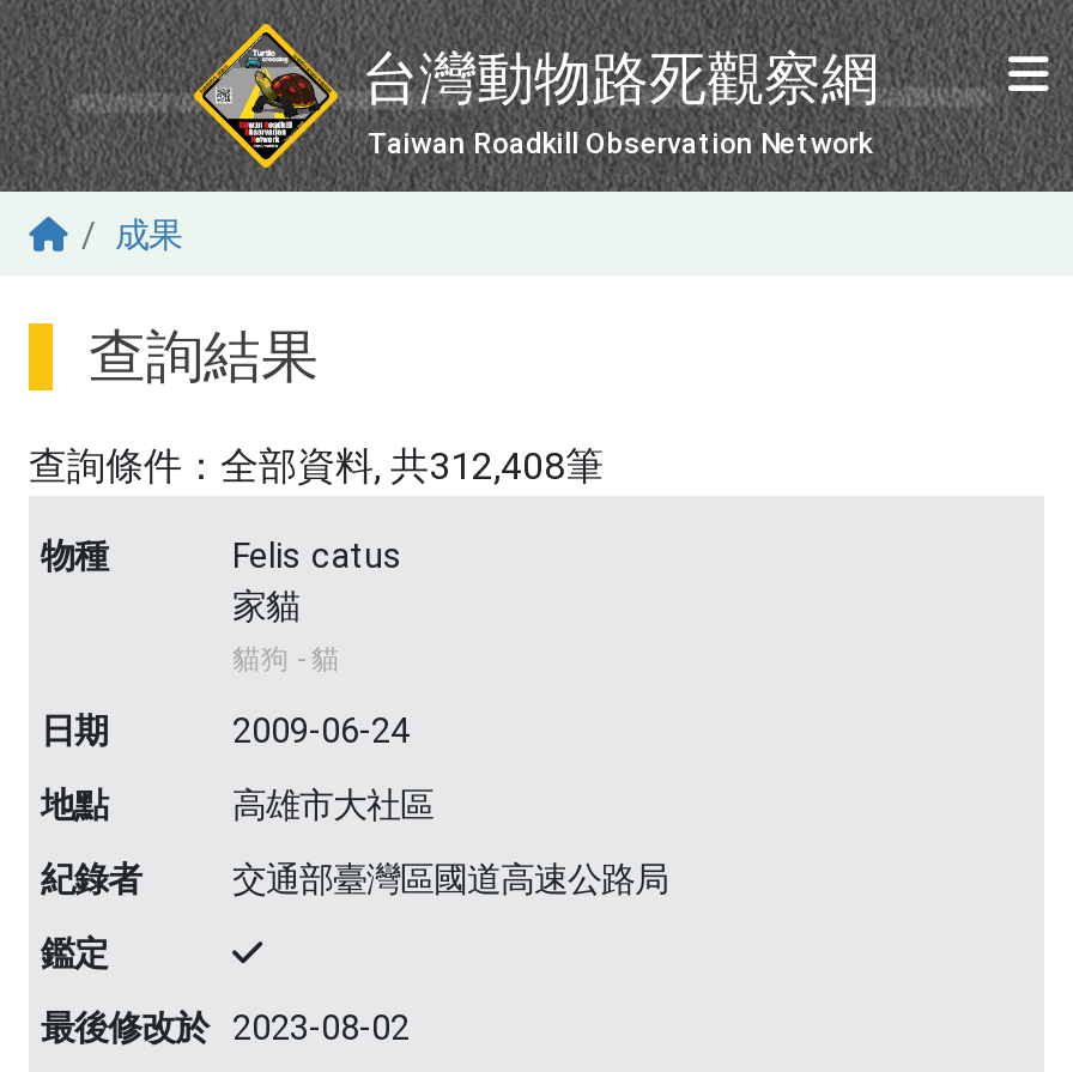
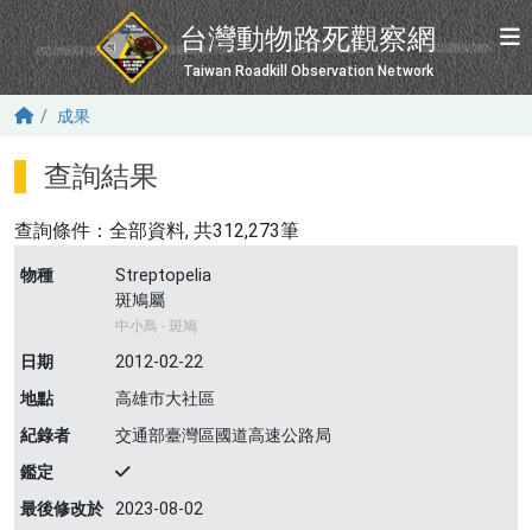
[29,443,604,489] 查詢條件：全部資料, 共312,408筆 -> [14,219,299,242] 查詢條件：全部資料, 共312,273筆
[232,537,402,676] Felis catus | 家貓 | 貓狗 - 貓 -> [115,266,211,334] Streptopelia | 斑鳩屬 | 中小鳥 - 斑鳩
[232,711,410,752] 2009-06-24 -> [115,352,203,372] 2012-02-22

